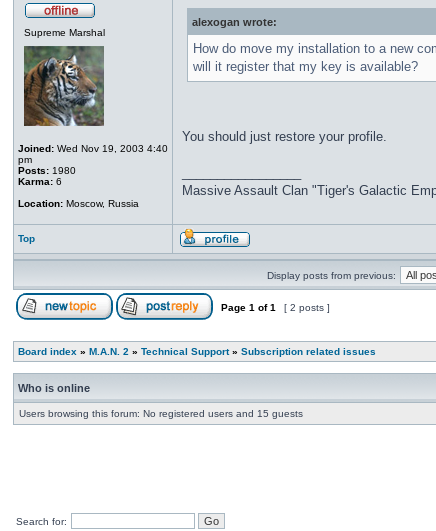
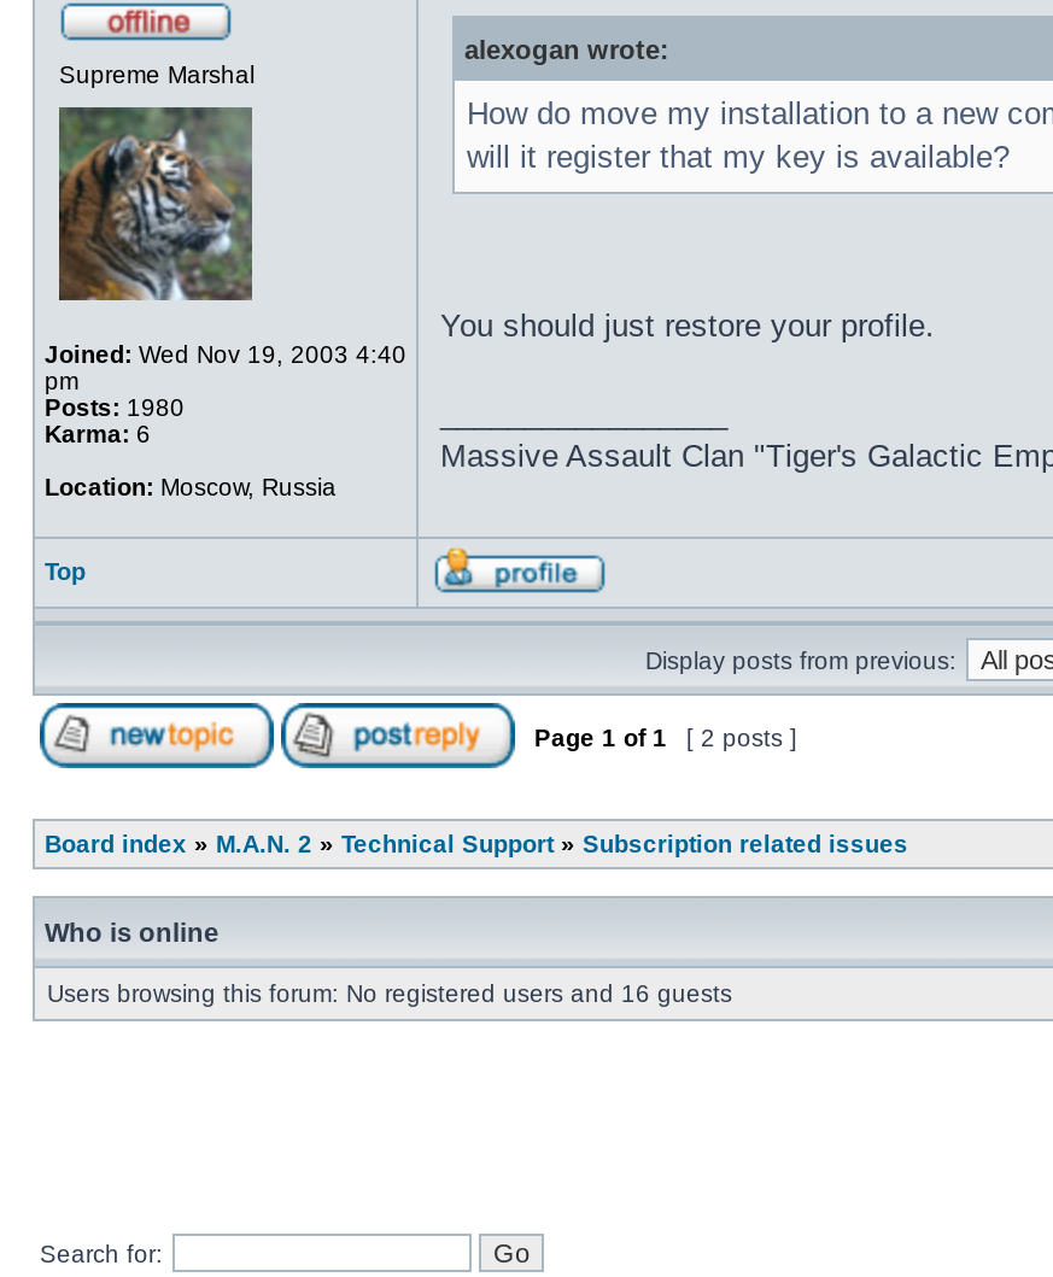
[19,408,303,419] Users browsing this forum: No registered users and 15 guests -> [47,980,732,1007] Users browsing this forum: No registered users and 16 guests

